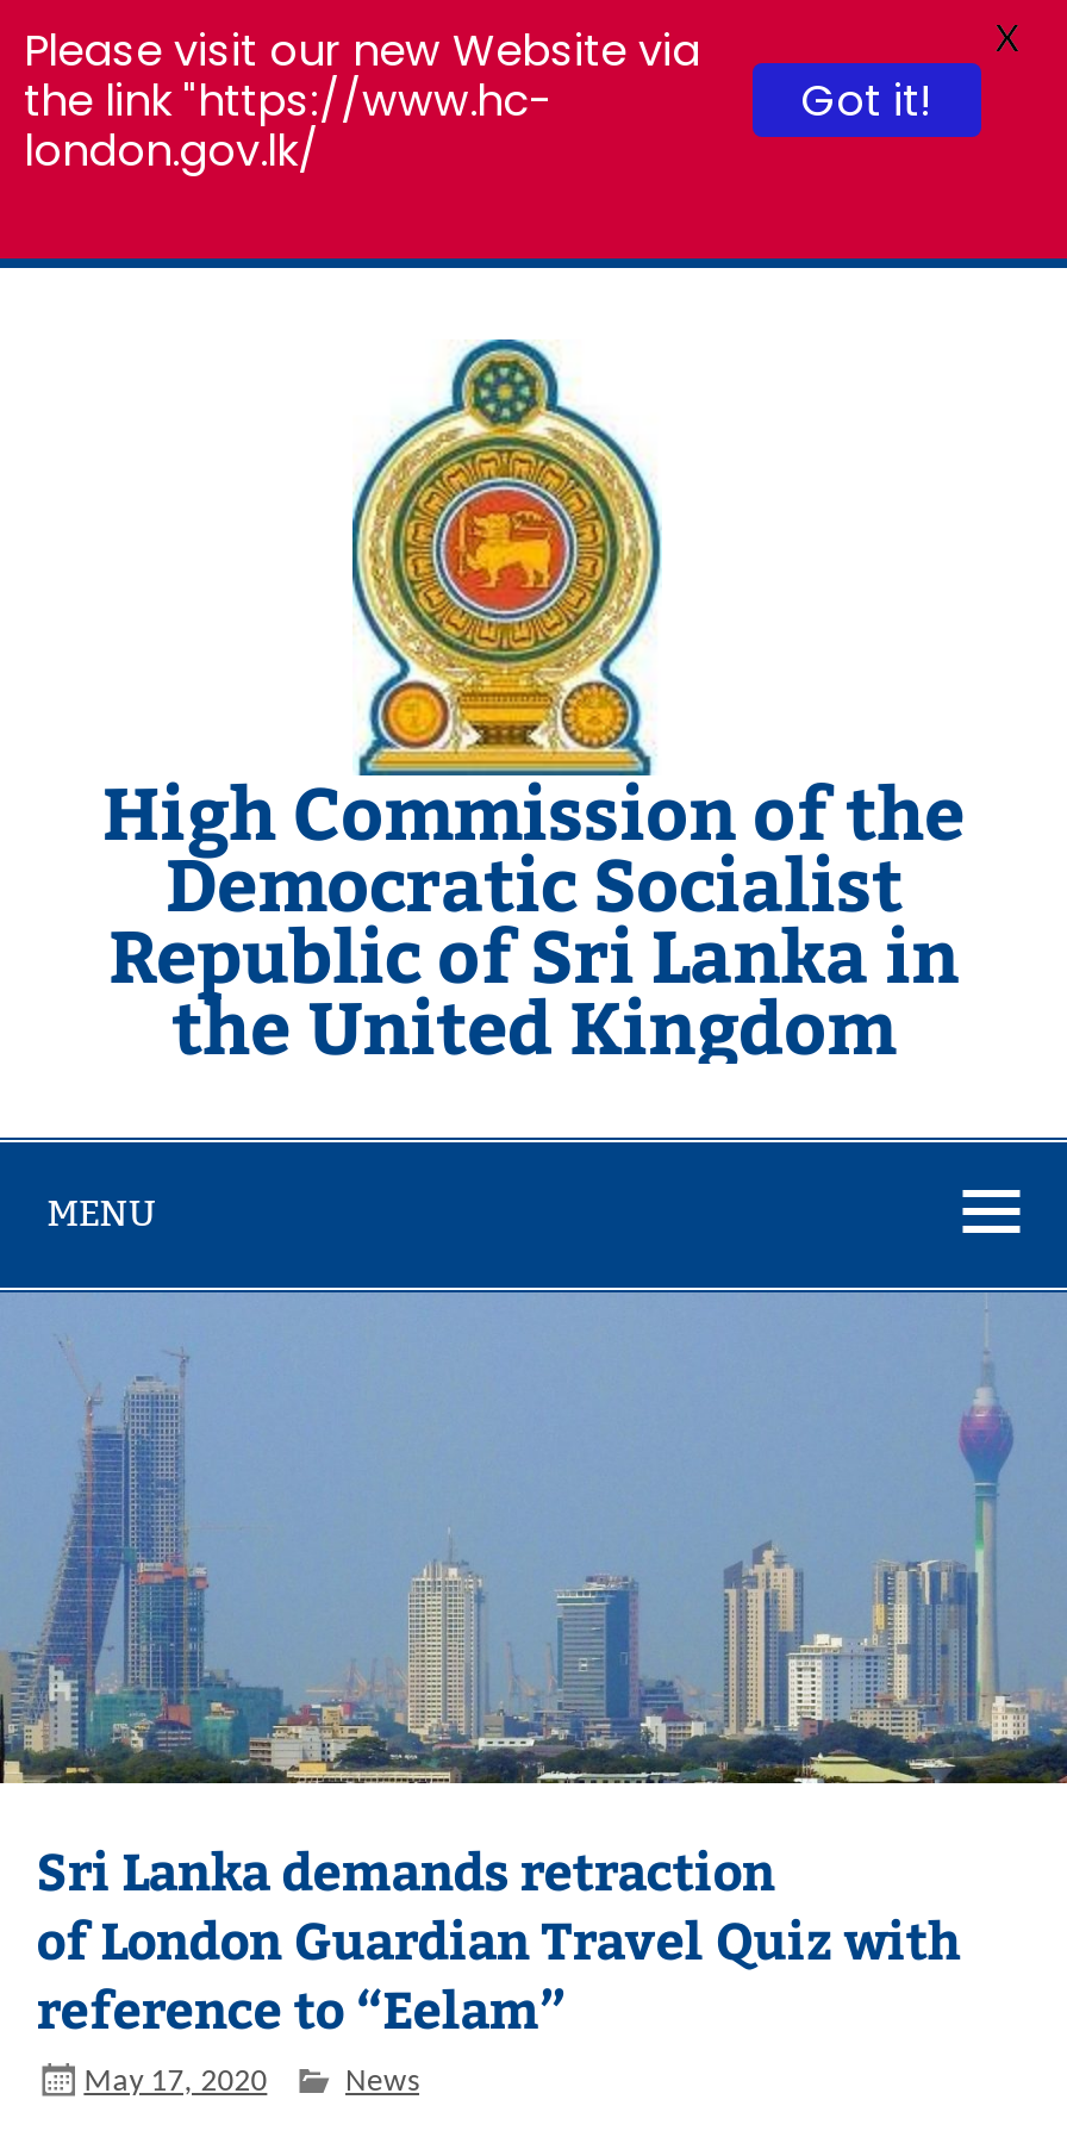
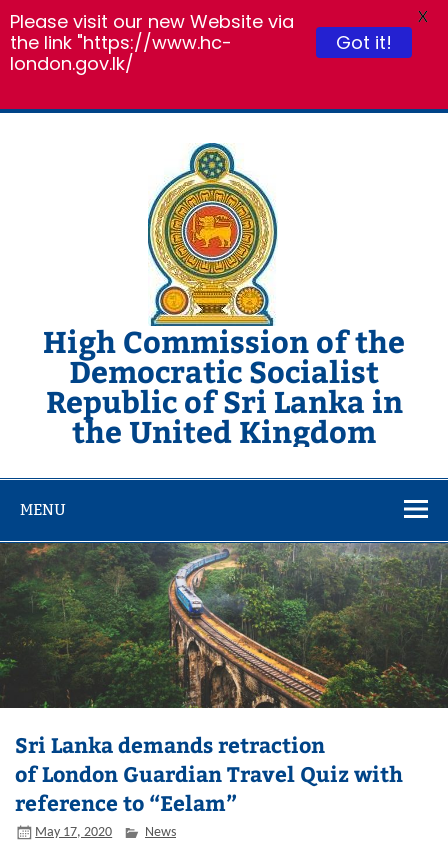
[7,1292,1060,1786] [image] -> [3,542,445,709] [image]

